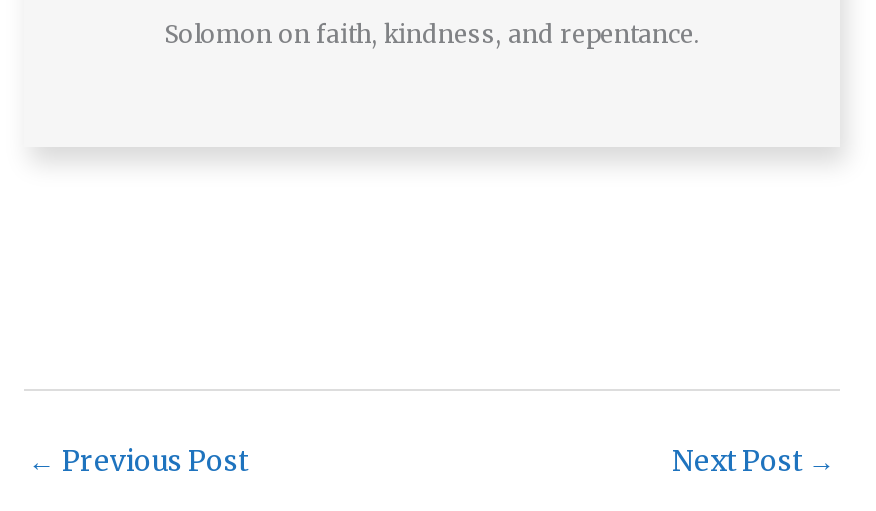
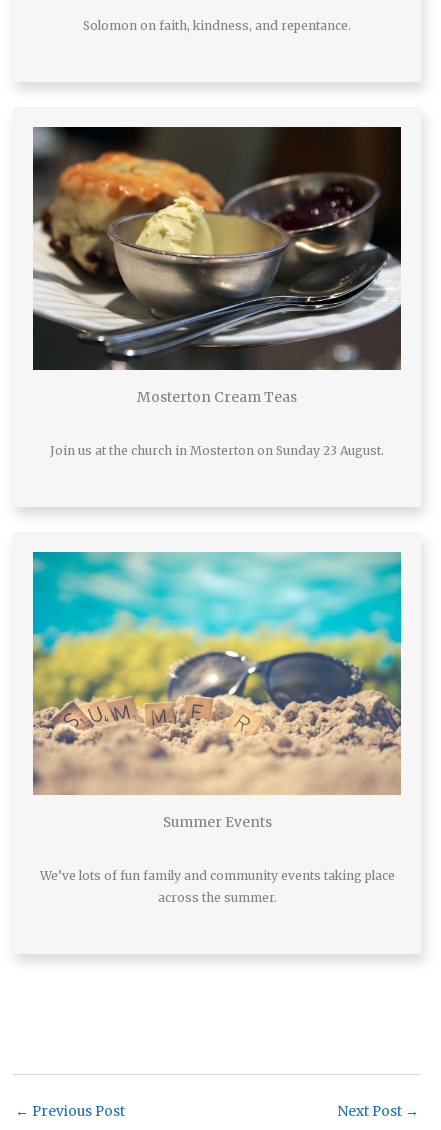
none -> [32,126,402,458] [image] | Mosterton Cream Teas | Join us at the church in Mosterton on Sunday 23 August.
none -> [32,551,402,905] [image] | Summer Events | We’ve lots of fun family and community events taking place | across the summer.

